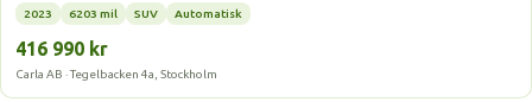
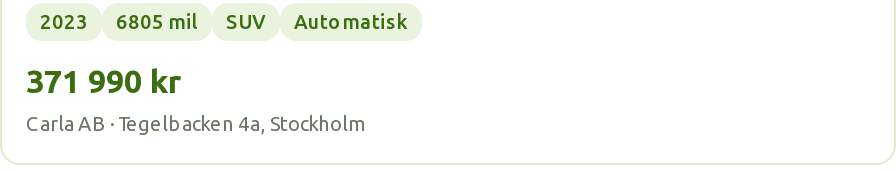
[24,7,242,20] 2023 6203 mil SUV Automatisk -> [40,11,408,33] 2023 6805 mil SUV Automatisk
[15,38,108,59] 416 990 kr -> [26,63,182,99] 371 990 kr

